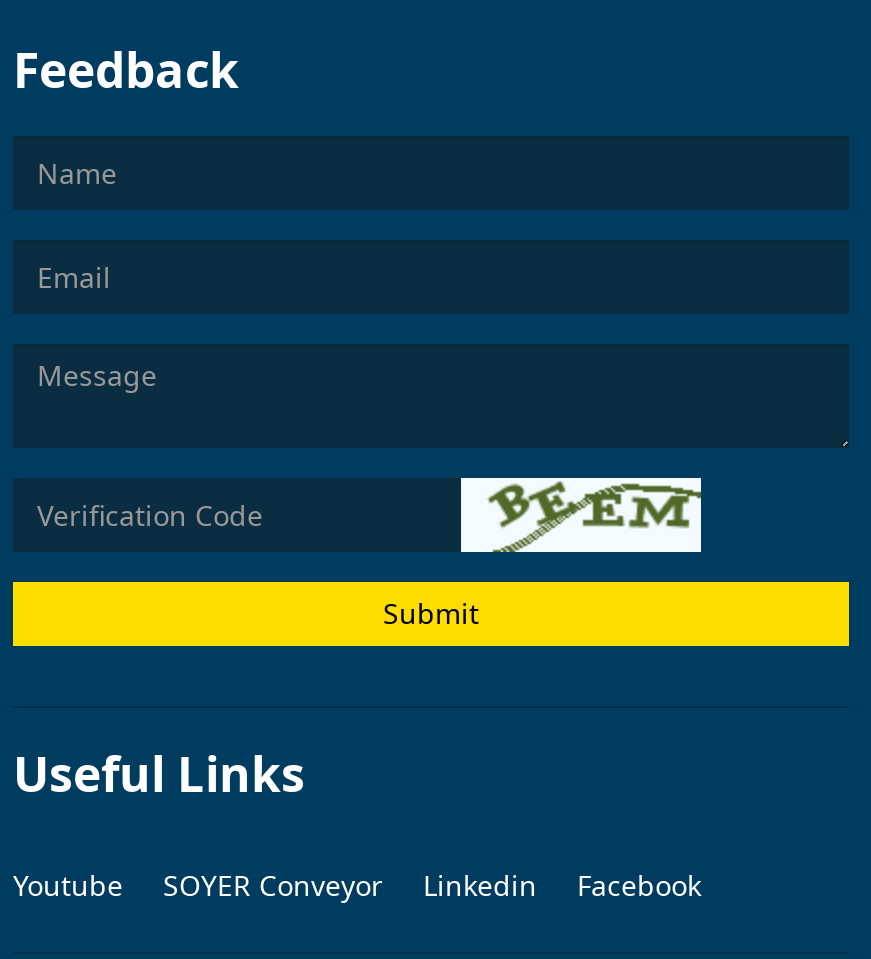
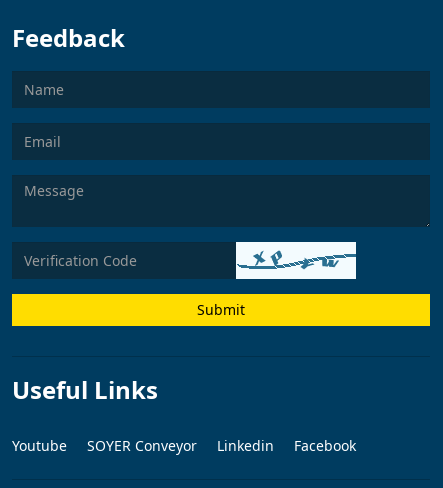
[465,480,701,554] [image] -> [238,243,357,280] [image]

